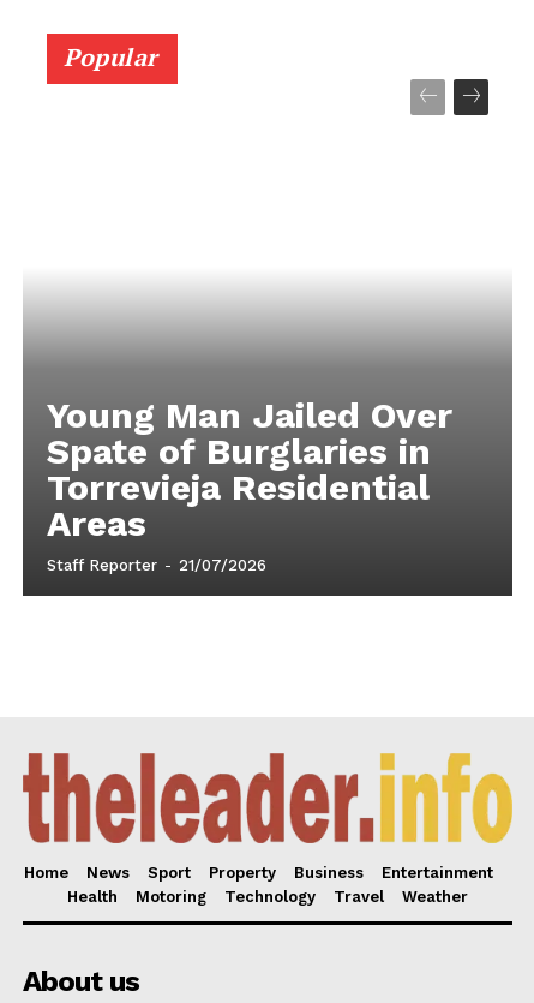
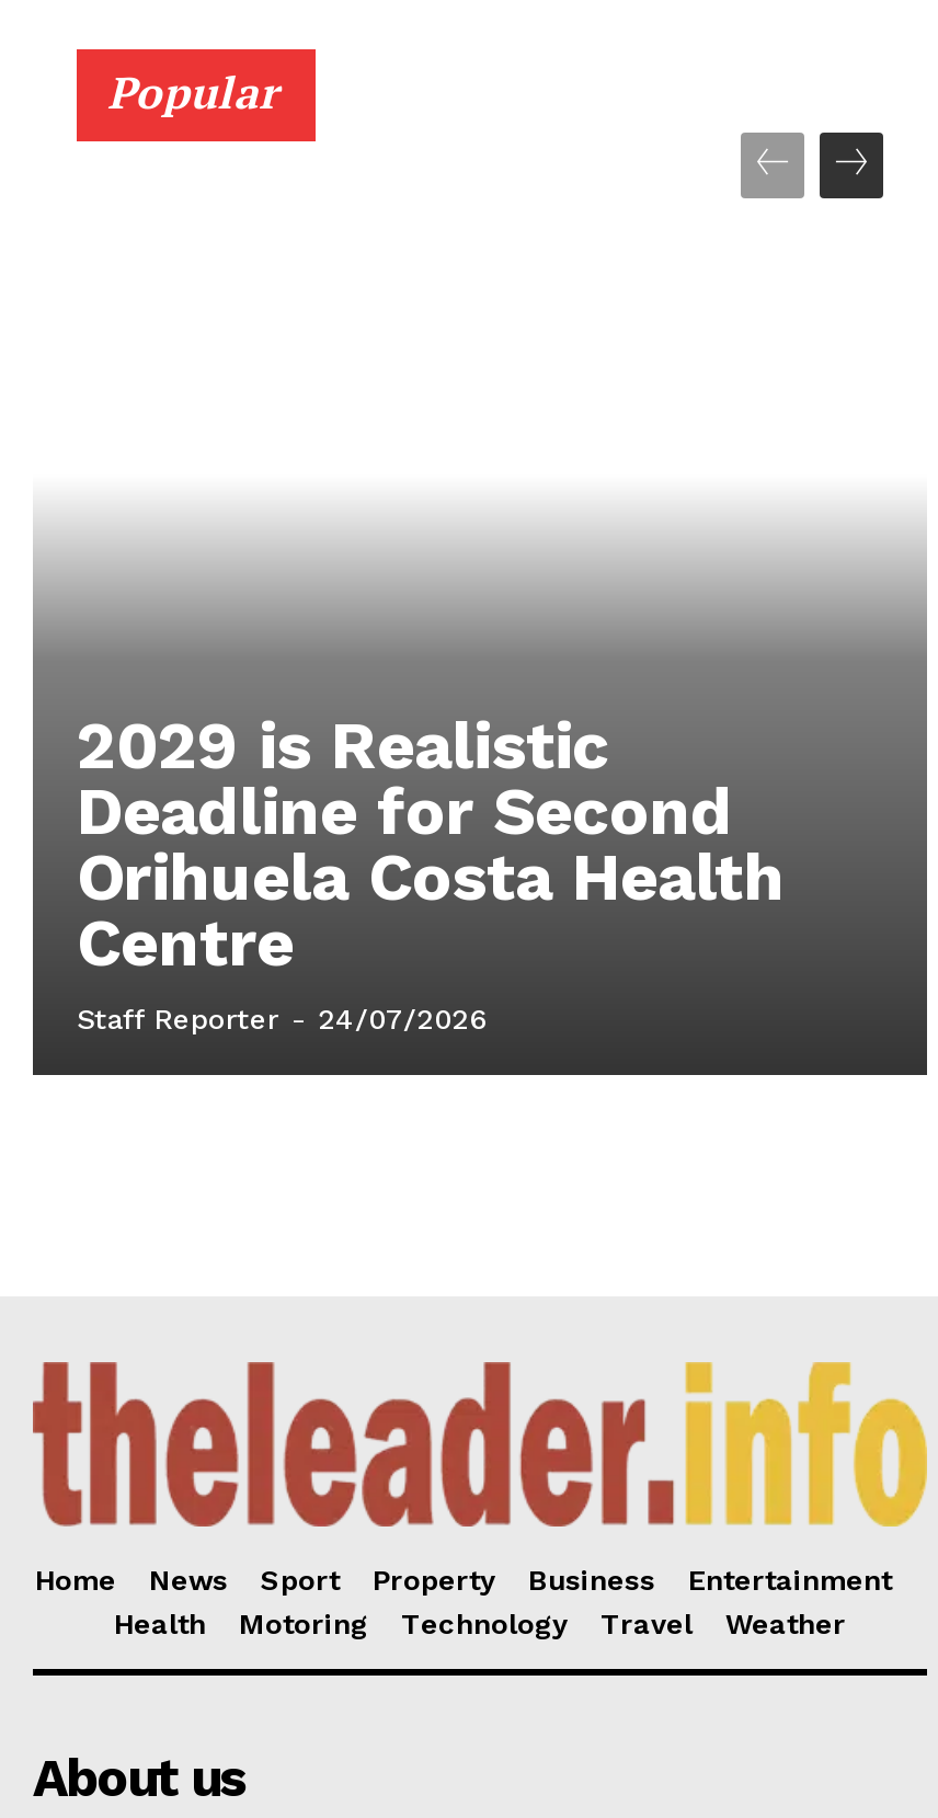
[47,394,452,574] Young Man Jailed Over | Spate of Burglaries in | Torrevieja Residential | Areas | Staff Reporter - 21/07/2026 -> [77,706,785,1035] 2029 is Realistic | Deadline for Second | Orihuela Costa Health | Centre | Staff Reporter - 24/07/2026

